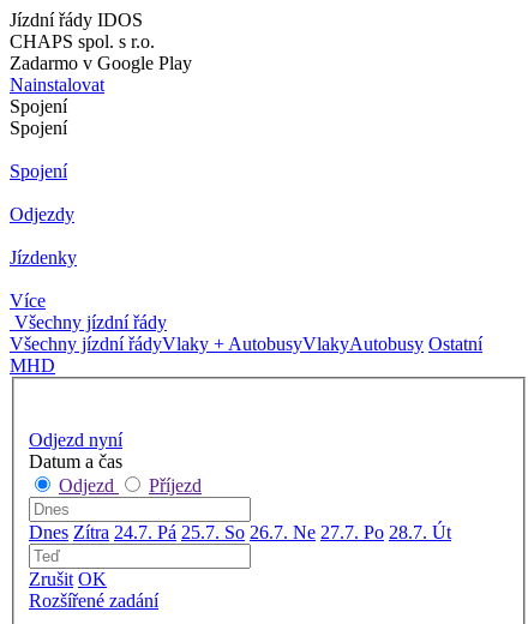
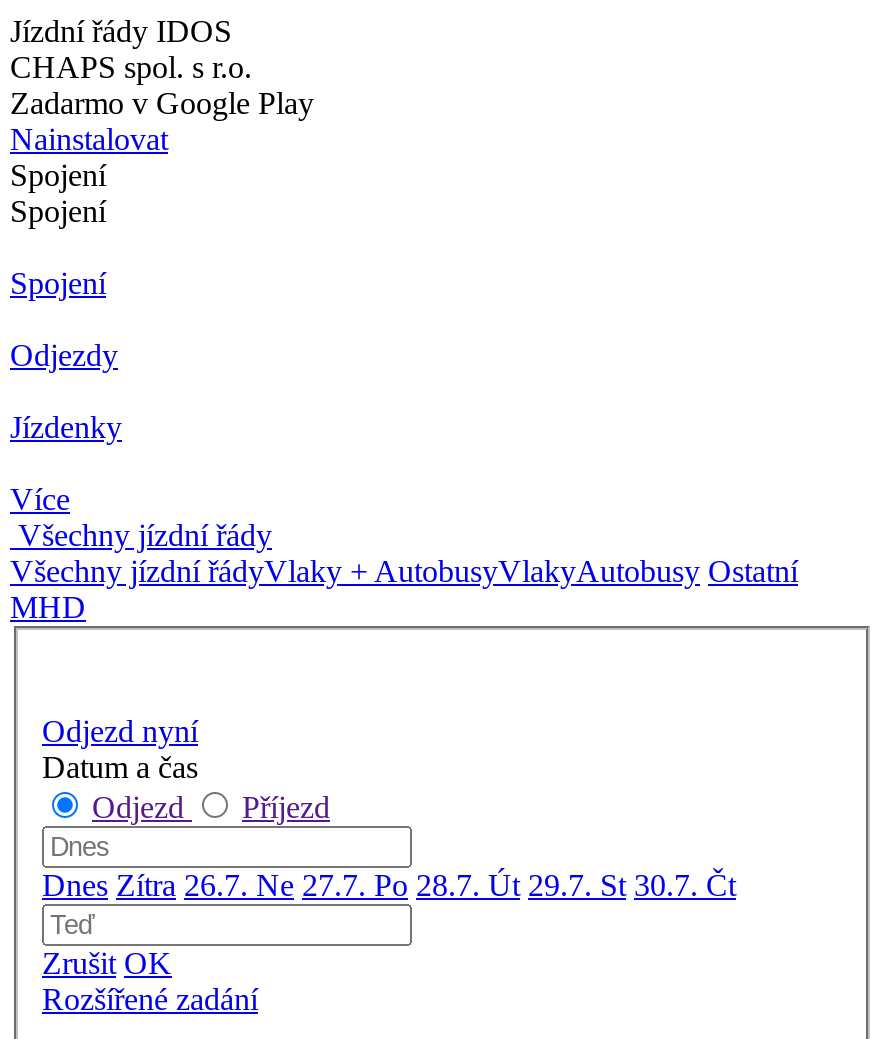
[29,522,451,542] Dnes Zítra 24.7. Pá 25.7. So 26.7. Ne 27.7. Po 28.7. Út -> [42,867,736,901] Dnes Zítra 26.7. Ne 27.7. Po 28.7. Út 29.7. St 30.7. Čt

